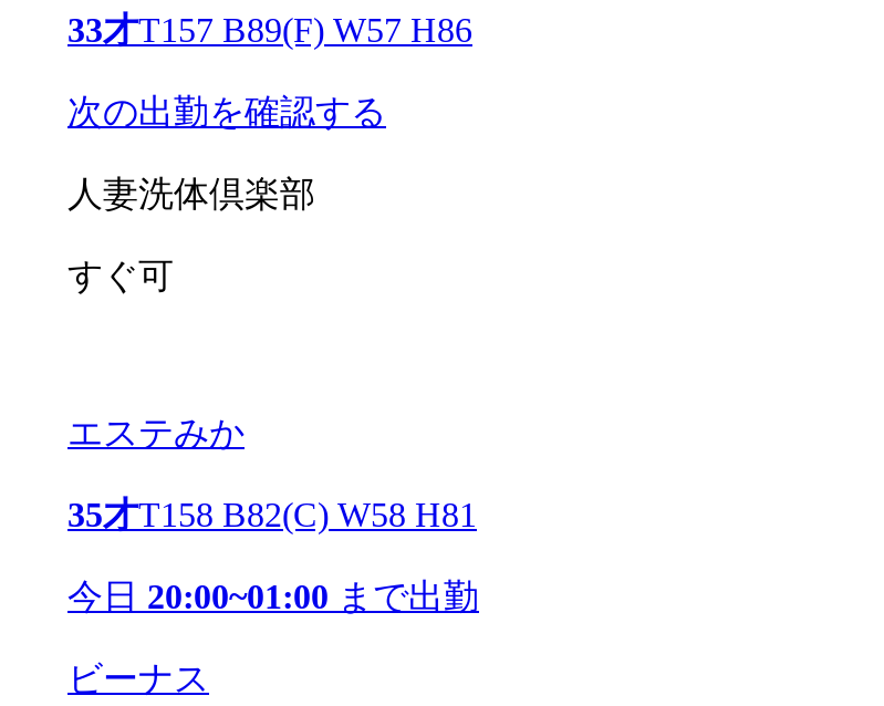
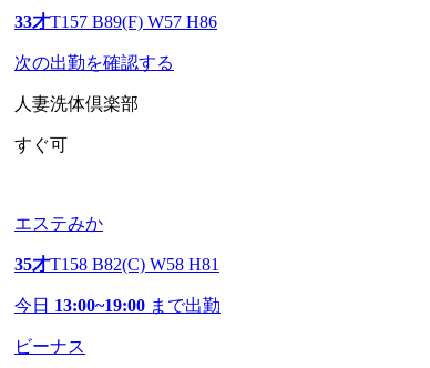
[67,577,479,614] 今日20:00~01:00まで出勤 -> [14,296,221,314] 今日13:00~19:00まで出勤

